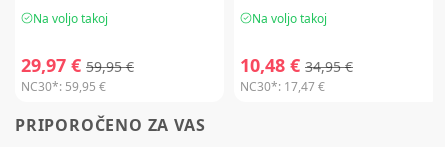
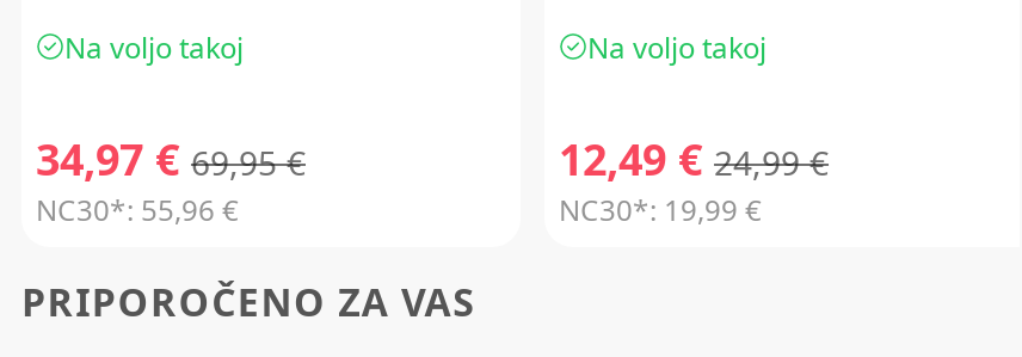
[21,53,134,77] 29,97 € 59,95 € -> [36,130,306,187] 34,97 € 69,95 €
[240,53,353,77] 10,48 € 34,95 € -> [559,130,829,187] 12,49 € 24,99 €
[21,78,106,95] NC30*: 59,95 € -> [36,190,239,230] NC30*: 55,96 €
[240,78,325,95] NC30*: 17,47 € -> [559,190,762,230] NC30*: 19,99 €

